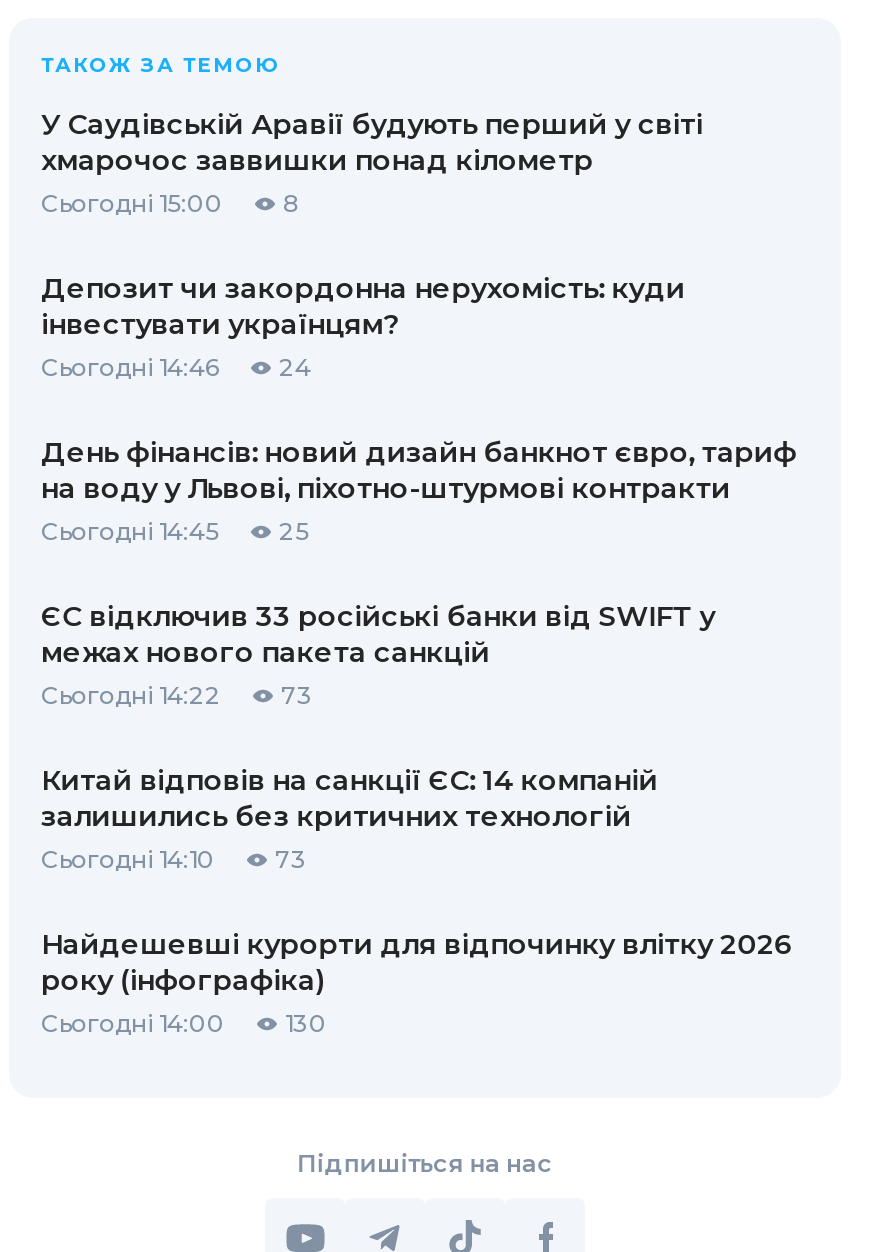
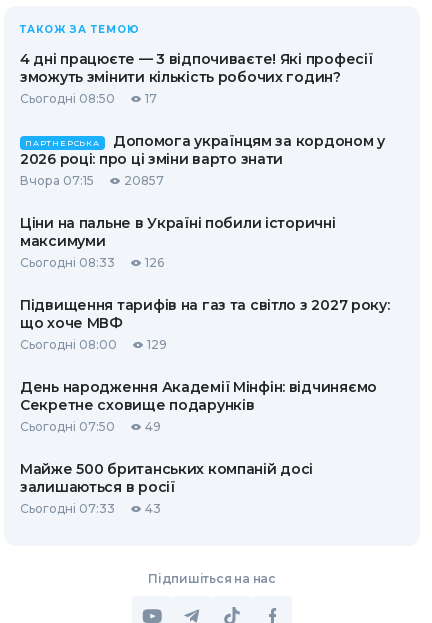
[41,106,703,218] У Саудівській Аравії будують перший у світі | хмарочос заввишки понад кілометр | Сьогодні 15:00 | 8 -> [20,50,372,106] 4 дні працюєте — 3 відпочиваєте! Які професії | зможуть змінити кількість робочих годин? | Сьогодні 08:50 | 17
[41,270,685,382] Депозит чи закордонна нерухомість: куди | інвестувати українцям? | Сьогодні 14:46 | 24 -> [20,132,385,188] ПАРТНЕРСЬКА | Допомога українцям за кордоном у | 2026 році: про ці зміни варто знати | Вчора 07:15 | 20857
[41,434,797,546] День фінансів: новий дизайн банкнот євро, тариф | на воду у Львові, піхотно-штурмові контракти | Сьогодні 14:45 | 25 -> [20,214,335,270] Ціни на пальне в Україні побили історичні | максимуми | Сьогодні 08:33 | 126
[41,598,715,710] ЄС відключив 33 російські банки від SWIFT у | межах нового пакета санкцій | Сьогодні 14:22 | 73 -> [20,296,390,352] Підвищення тарифів на газ та світло з 2027 року: | що хоче МВФ | Сьогодні 08:00 | 129
[41,762,658,874] Китай відповів на санкції ЄС: 14 компаній | залишились без критичних технологій | Сьогодні 14:10 | 73 -> [20,378,377,434] День народження Академії Мінфін: відчиняємо | Секретне сховище подарунків | Сьогодні 07:50 | 49
[41,926,792,1038] Найдешевші курорти для відпочинку влітку 2026 | року (інфографіка) | Сьогодні 14:00 | 130 -> [20,460,313,516] Майже 500 британських компаній досі | залишаються в росії | Сьогодні 07:33 | 43

